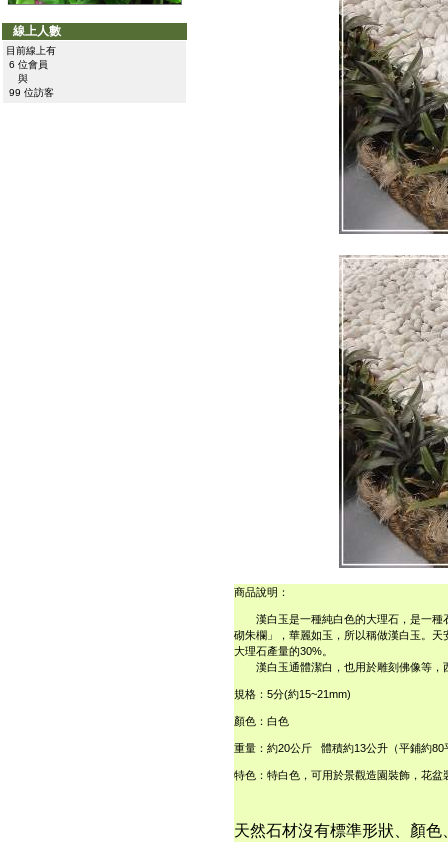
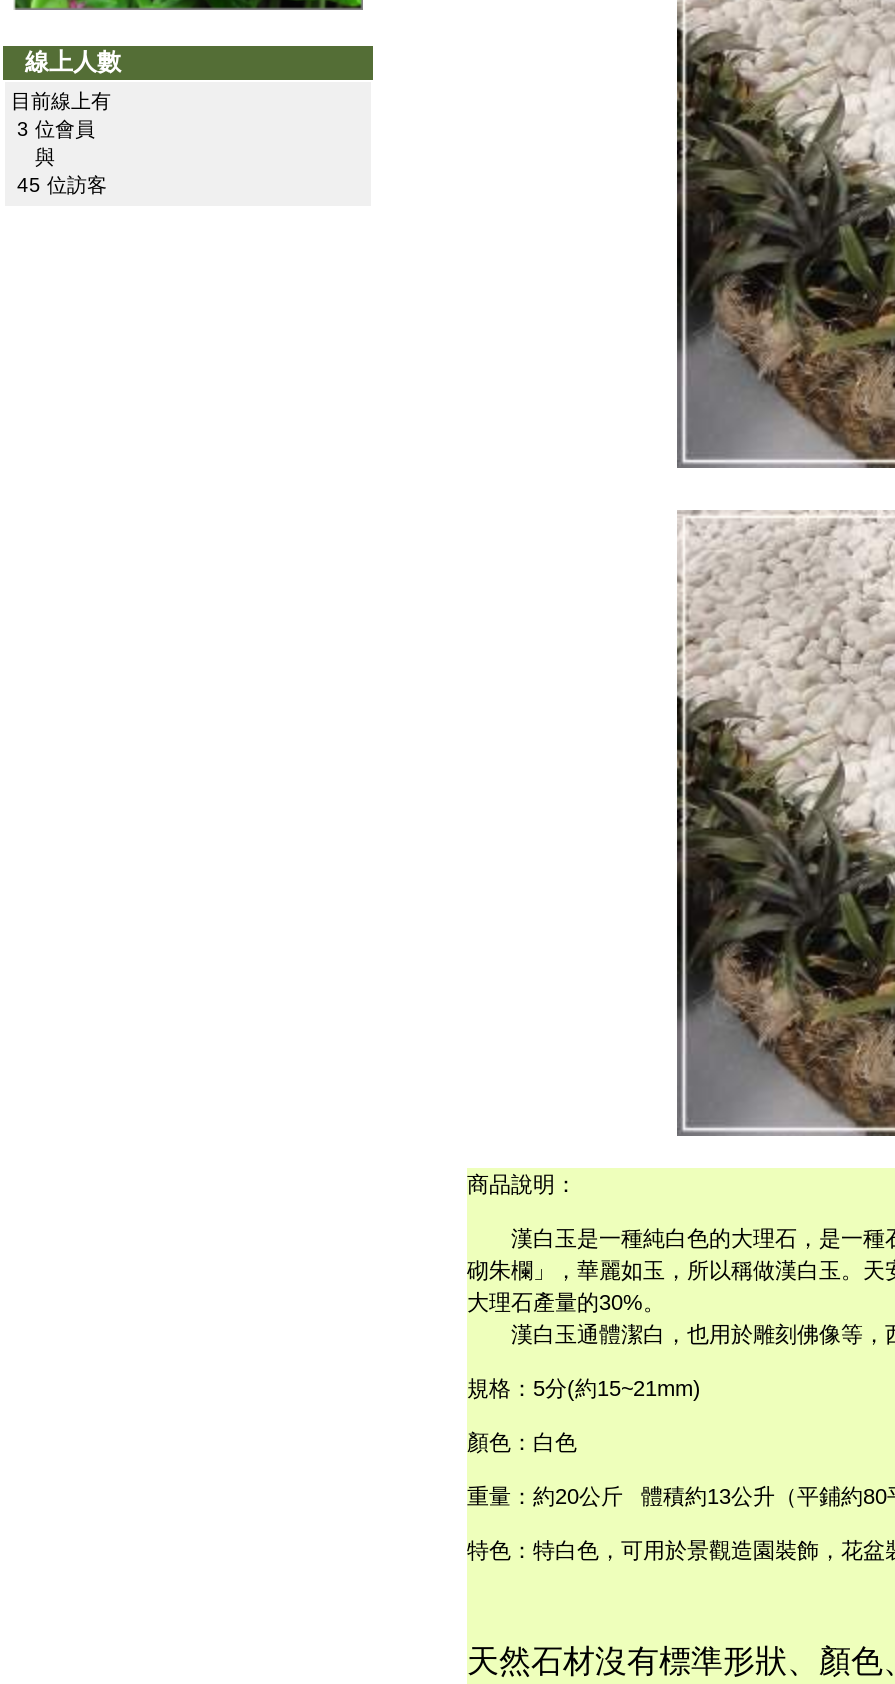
[6,59,48,70] 6 位會員 -> [11,118,95,140] 3 位會員
[6,87,54,98] 99 位訪客 -> [11,174,107,196] 45 位訪客

